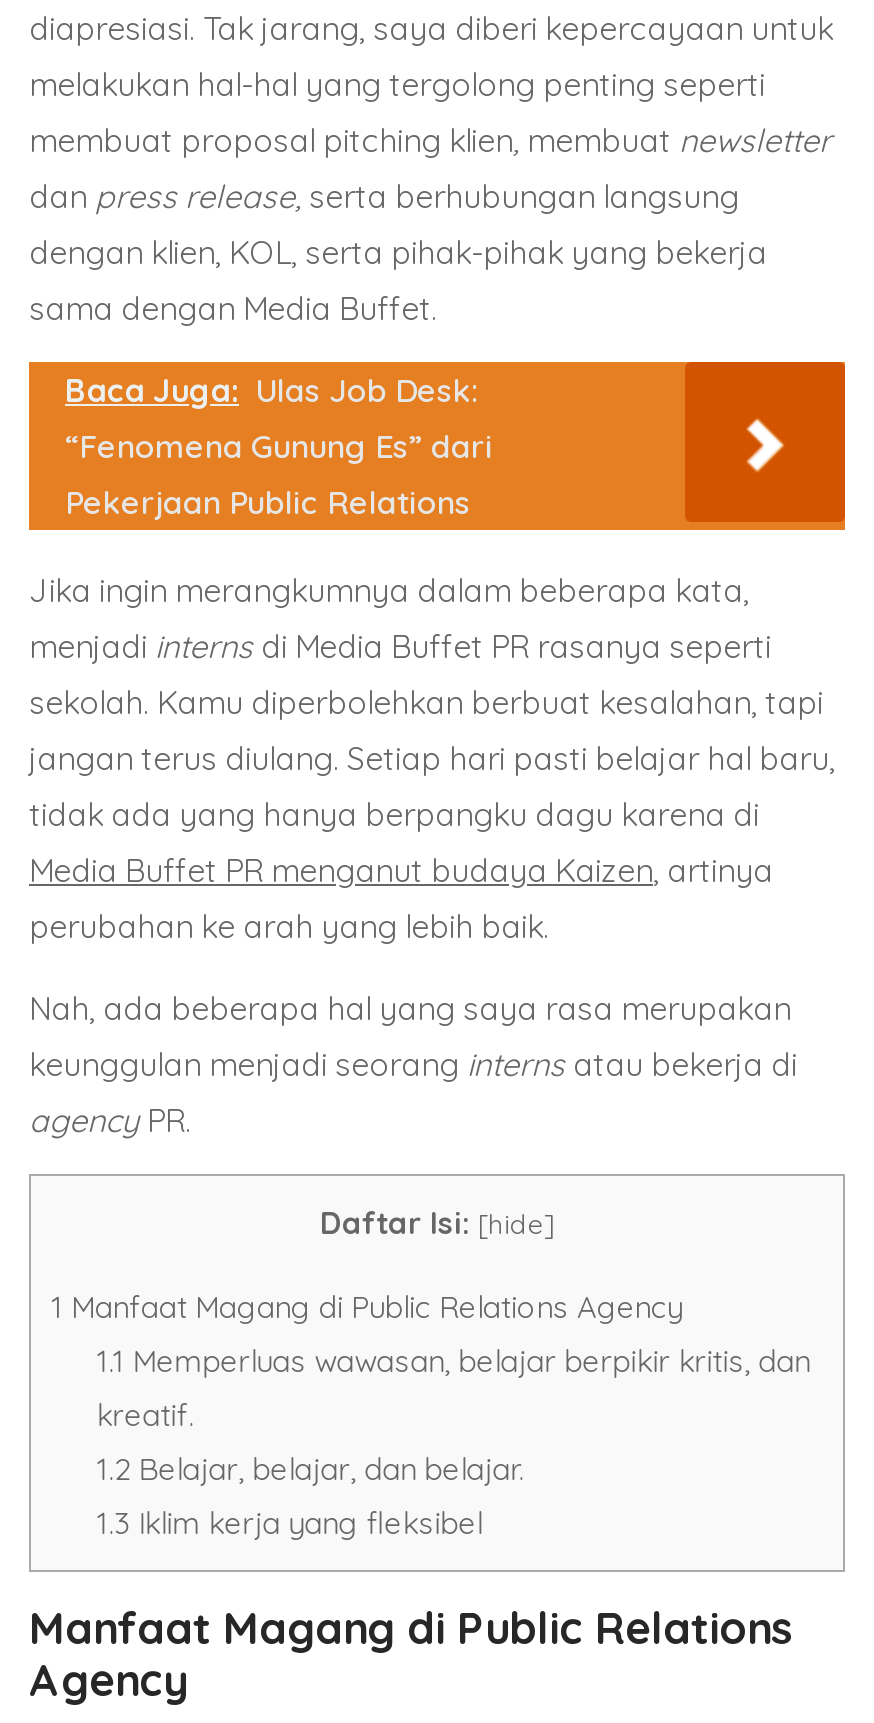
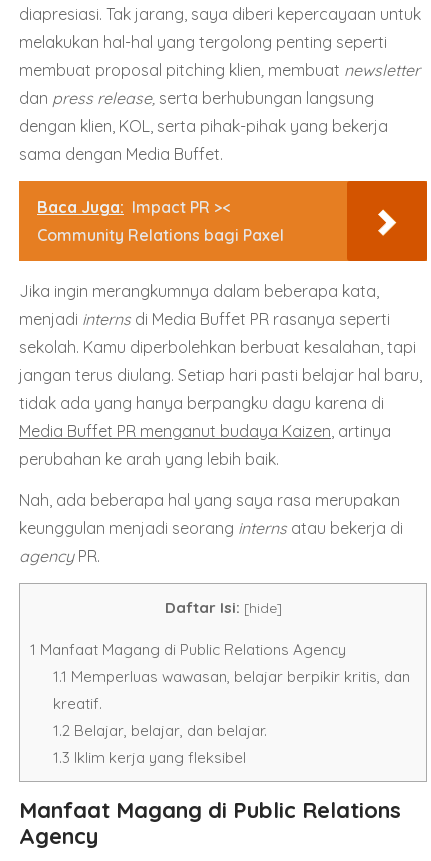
[65,370,493,522] Baca Juga: Ulas Job Desk: | “Fenomena Gunung Es” dari | Pekerjaan Public Relations -> [37,197,284,245] Baca Juga: Impact PR >< | Community Relations bagi Paxel

